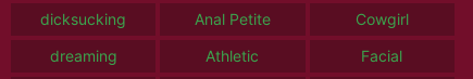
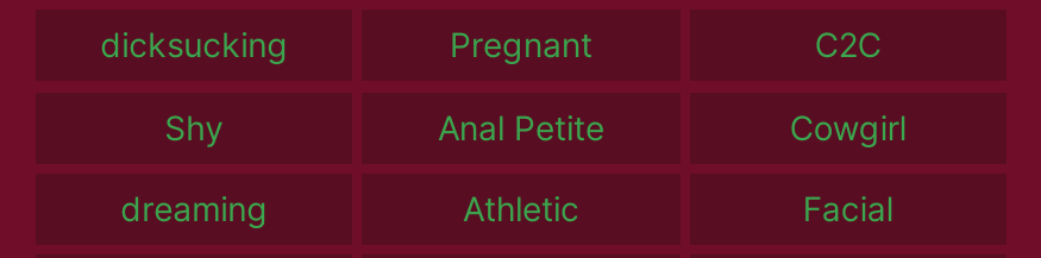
none -> [164,25,881,146] Pregnant | C2C | Shy

